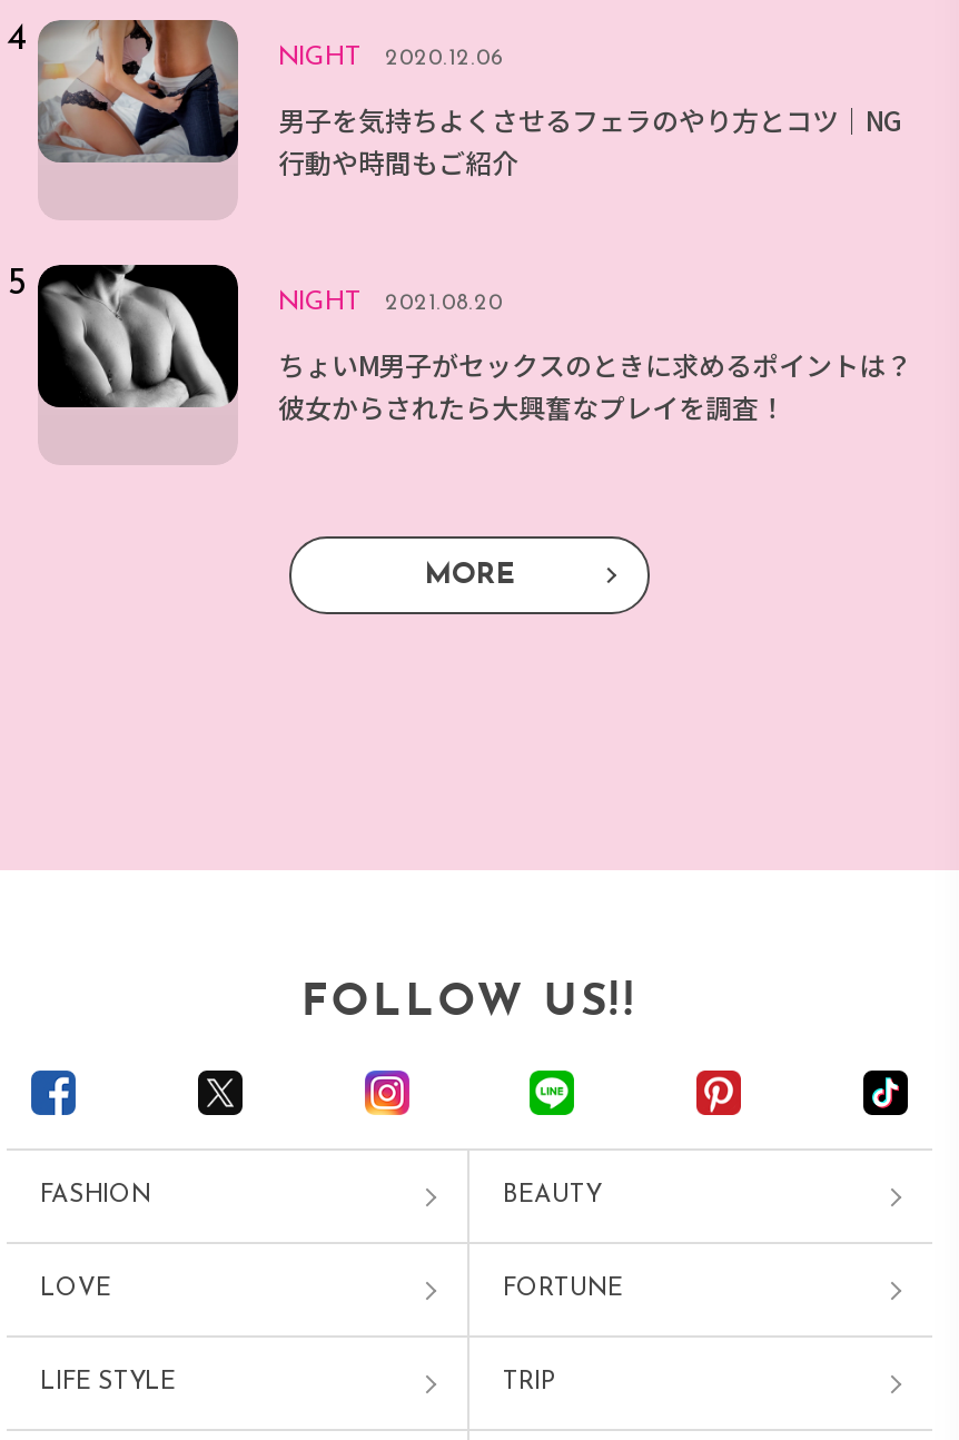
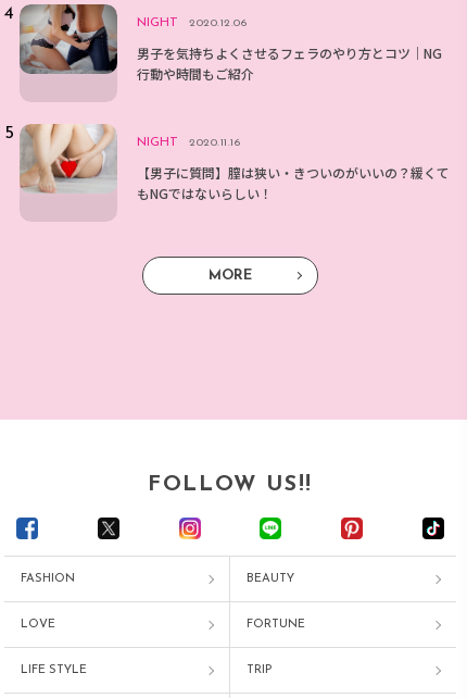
[36,263,503,410] [image] | NIGHT 2021.08.20 -> [20,124,240,194] [image] | NIGHT 2020.11.16
[278,345,912,426] ちょいM男子がセックスのときに求めるポイントは？ | 彼女からされたら大興奮なプレイを調査！ -> [137,163,450,202] 【男子に質問】膣は狭い・きついのがいいの？緩くて | もNGではないらしい！

